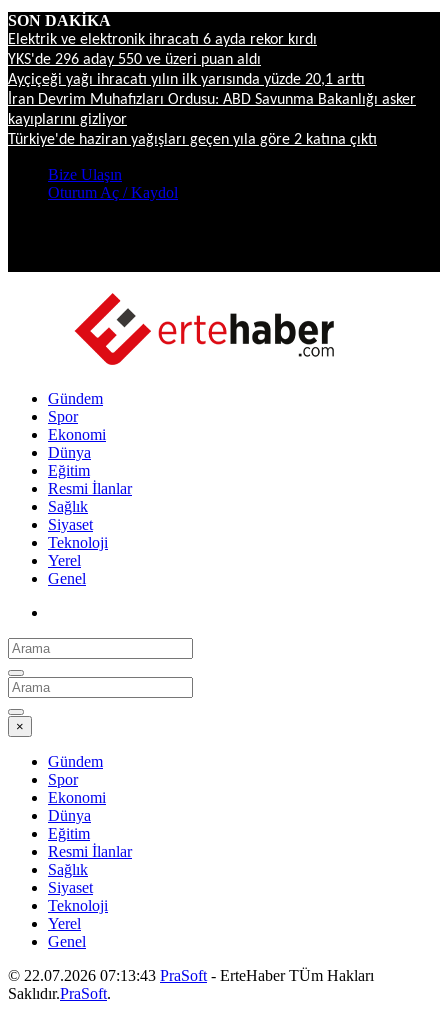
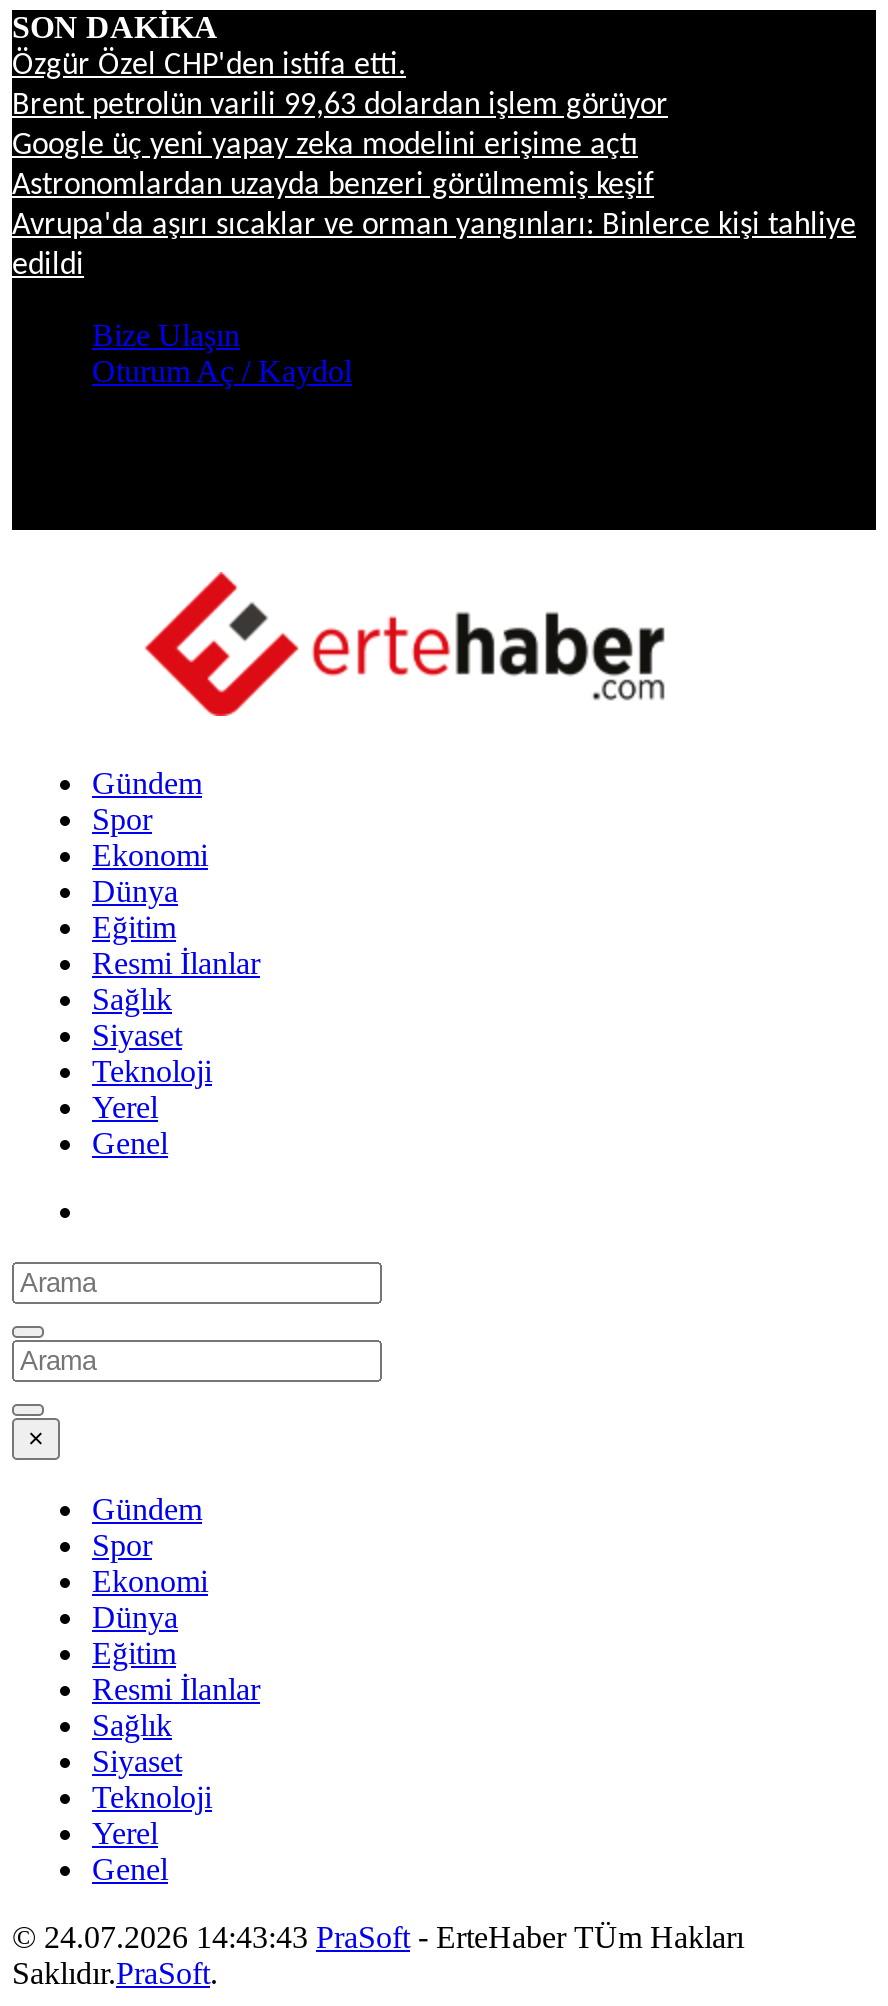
[8,32,416,148] Elektrik ve elektronik ihracatı 6 ayda rekor kırdı | YKS'de 296 aday 550 ve üzeri puan aldı | Ayçiçeği yağı ihracatı yılın ilk yarısında yüzde 20,1 arttı | İran Devrim Muhafızları Ordusu: ABD Savunma Bakanlığı asker | kayıplarını gizliyor | Türkiye'de haziran yağışları geçen yıla göre 2 katına çıktı -> [12,50,856,282] Özgür Özel CHP'den istifa etti. | Brent petrolün varili 99,63 dolardan işlem görüyor | Google üç yeni yapay zeka modelini erişime açtı | Astronomlardan uzayda benzeri görülmemiş keşif | Avrupa'da aşırı sıcaklar ve orman yangınları: Binlerce kişi tahliye | edildi
[8,967,374,984] © 22.07.2026 07:13:43 PraSoft - ErteHaber TÜm Hakları -> [12,1920,744,1954] © 24.07.2026 14:43:43 PraSoft - ErteHaber TÜm Hakları

